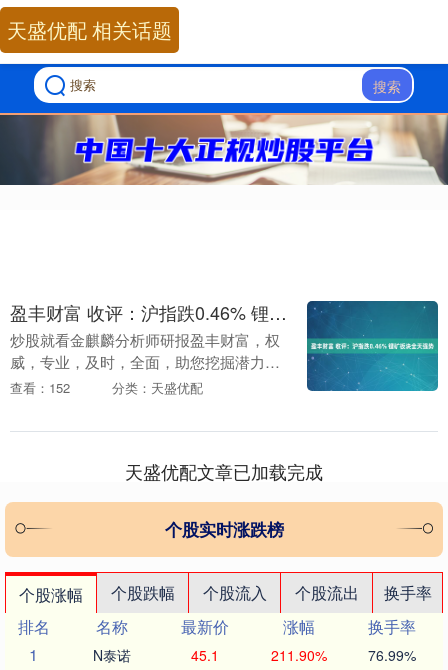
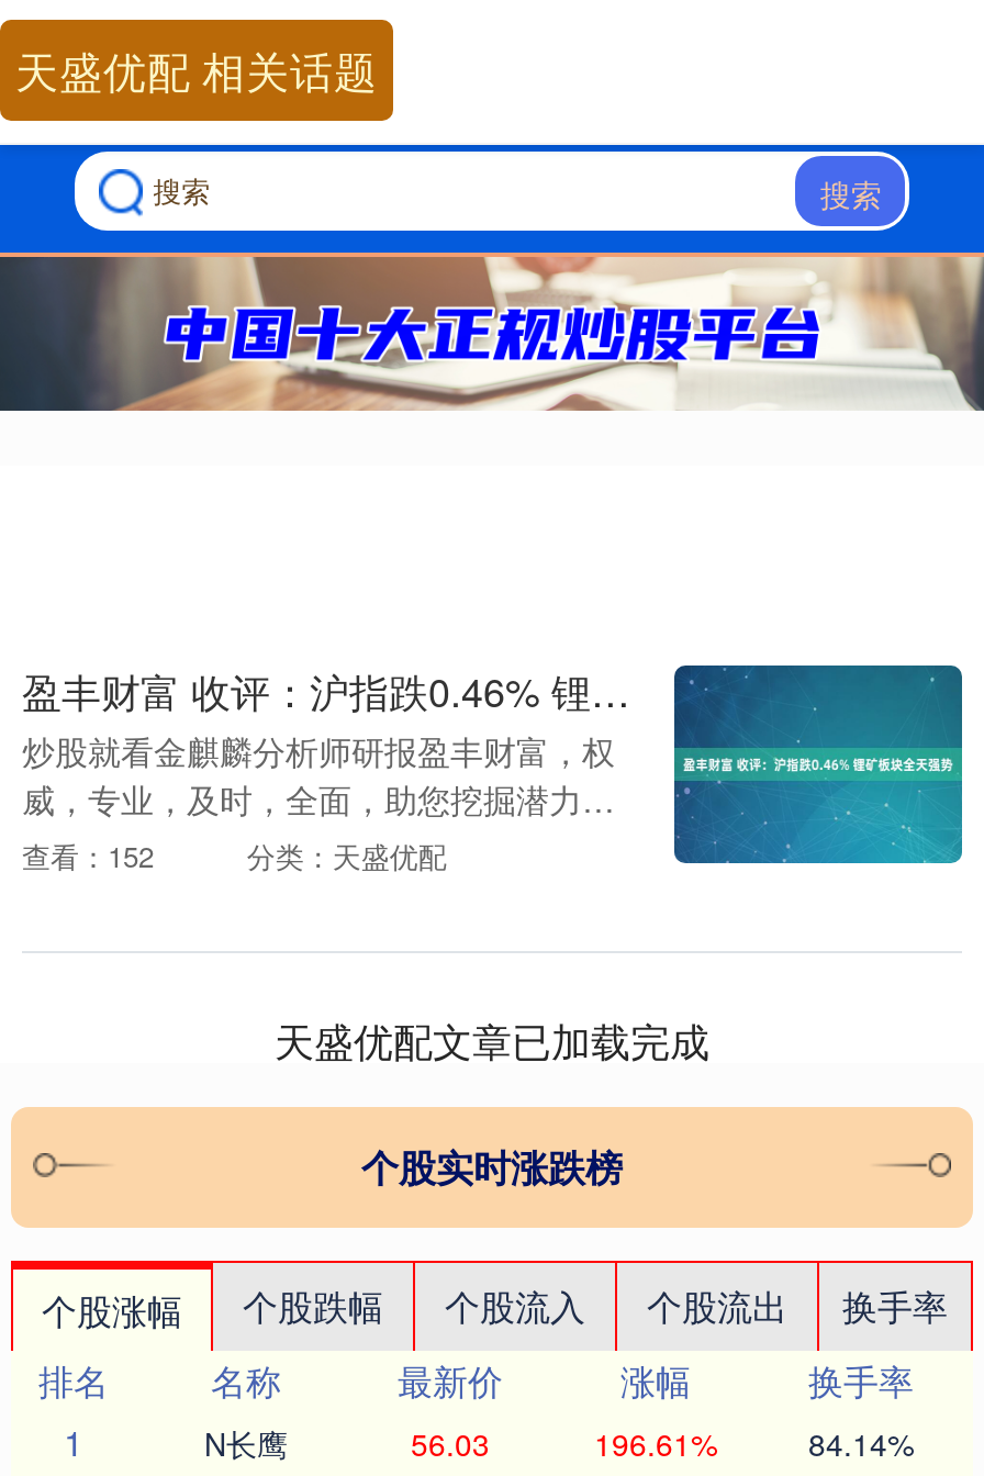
[93,645,131,665] N泰诺 -> [204,1421,288,1465] N长鹰
[191,645,219,665] 45.1 -> [411,1421,490,1465] 56.03
[270,645,326,665] 211.90% -> [594,1421,717,1465] 196.61%
[368,645,416,665] 76.99% -> [808,1421,914,1465] 84.14%

